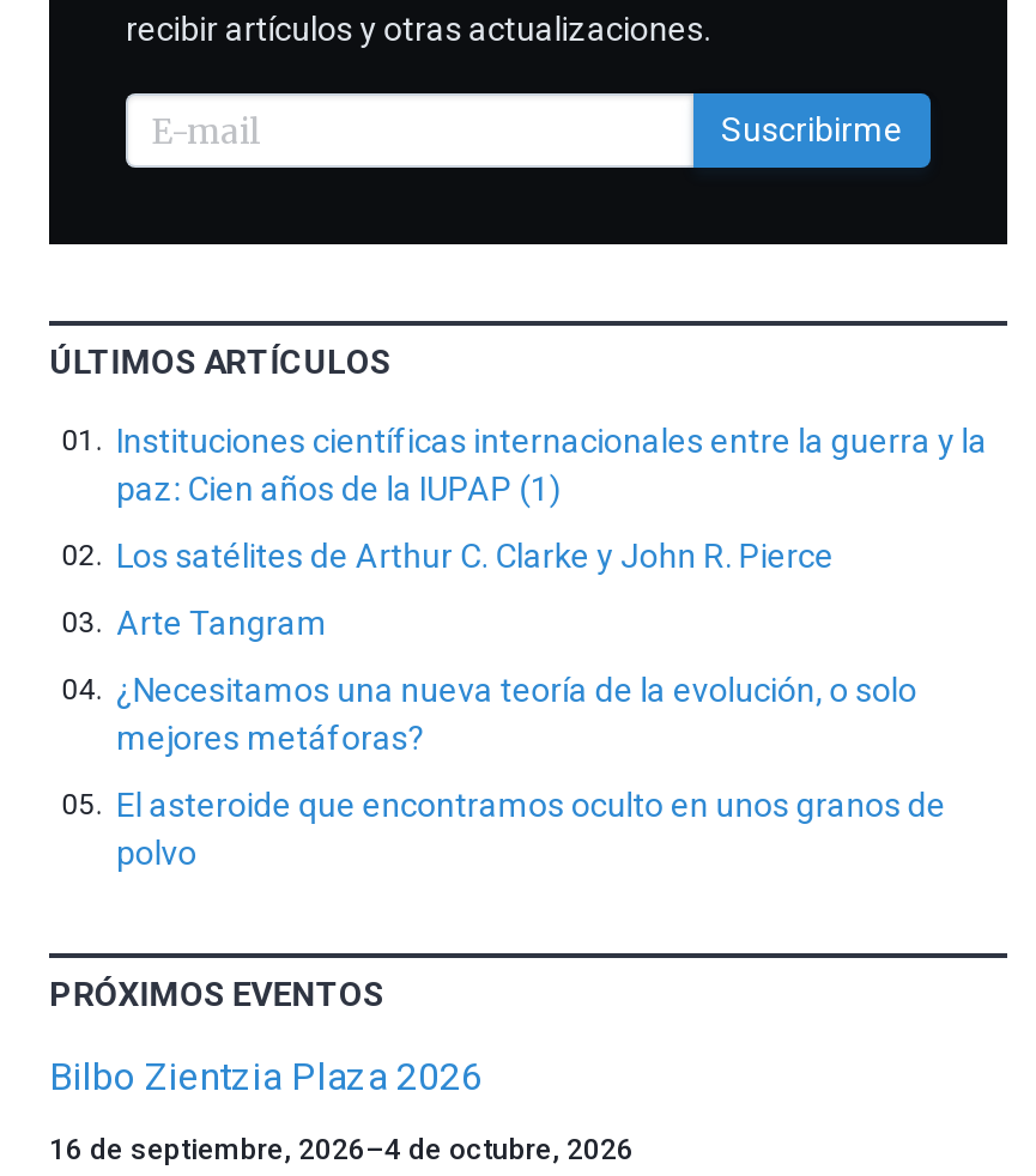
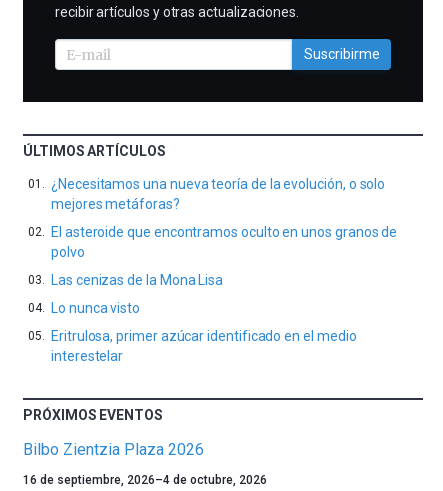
[116,423,987,643] Instituciones científicas internacionales entre la guerra y la | paz: Cien años de la IUPAP (1) | Los satélites de Arthur C. Clarke y John R. Pierce | Arte Tangram -> none
moved [116,672,946,873] -> [51,176,397,260]: ¿Necesitamos una nueva teoría de la evolución, o solo | mejores metáforas? | El asteroide que encontramos oculto en unos granos de | polvo
none -> [51,272,356,364] Las cenizas de la Mona Lisa | Lo nunca visto | Eritrulosa, primer azúcar identificado en el medio | interestelar

